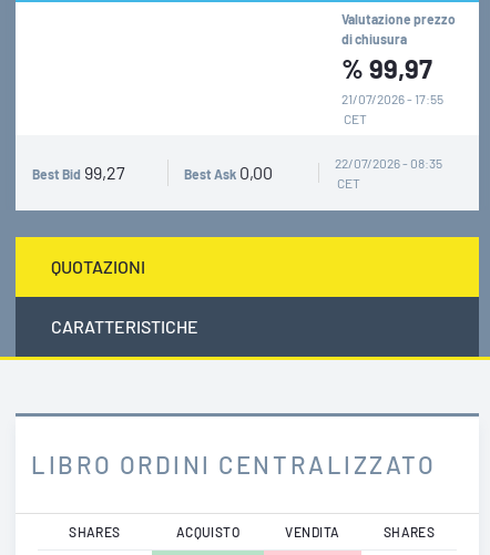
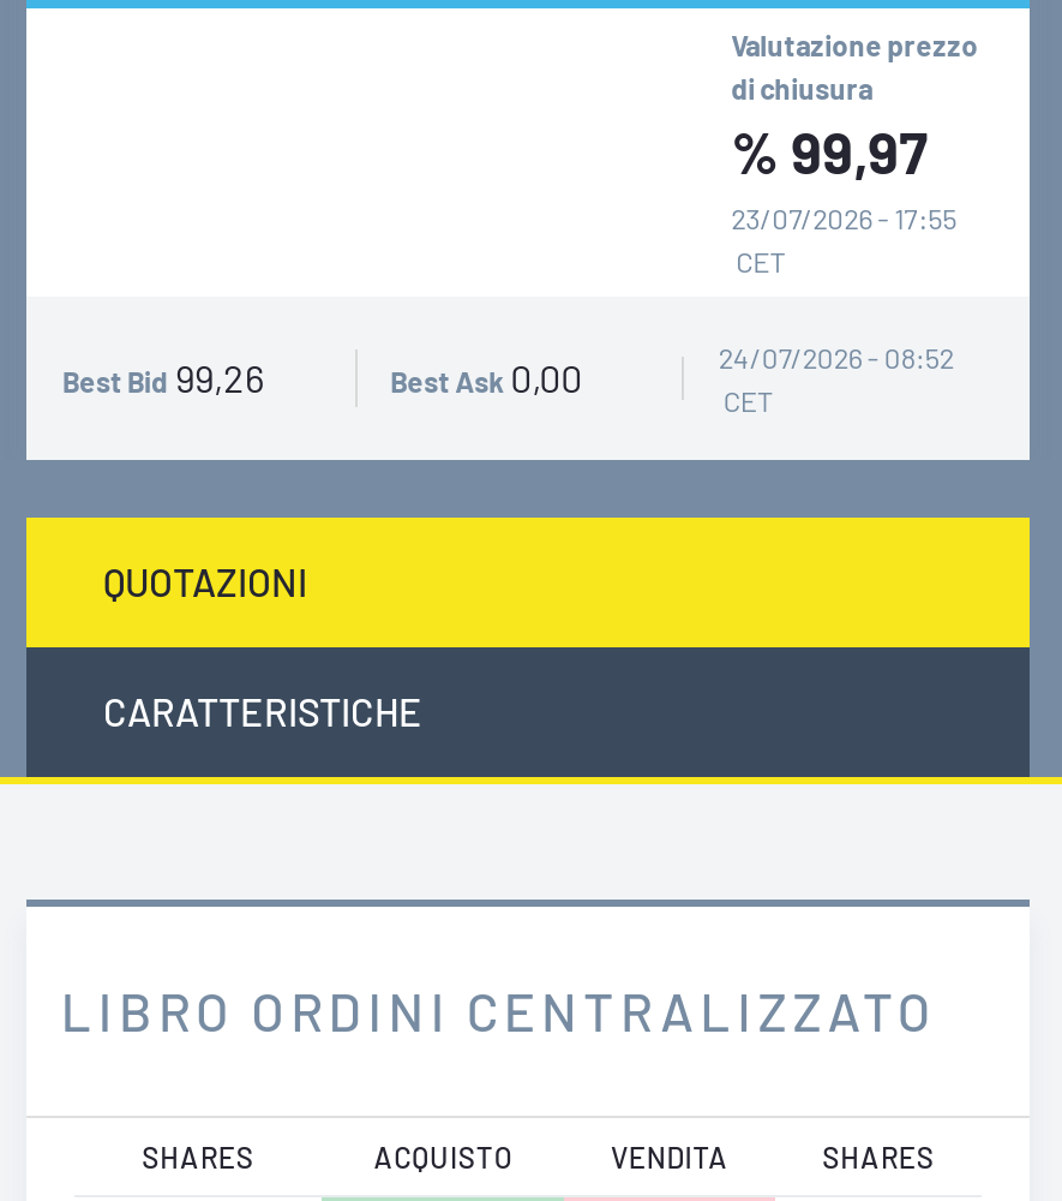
[341,91,443,106] 21/07/2026 - 17:55 -> [731,201,957,234] 23/07/2026 - 17:55
[32,162,125,183] Best Bid 99,27 -> [62,354,264,400] Best Bid 99,26
[335,156,443,171] 22/07/2026 - 08:35 -> [718,341,954,374] 24/07/2026 - 08:52

